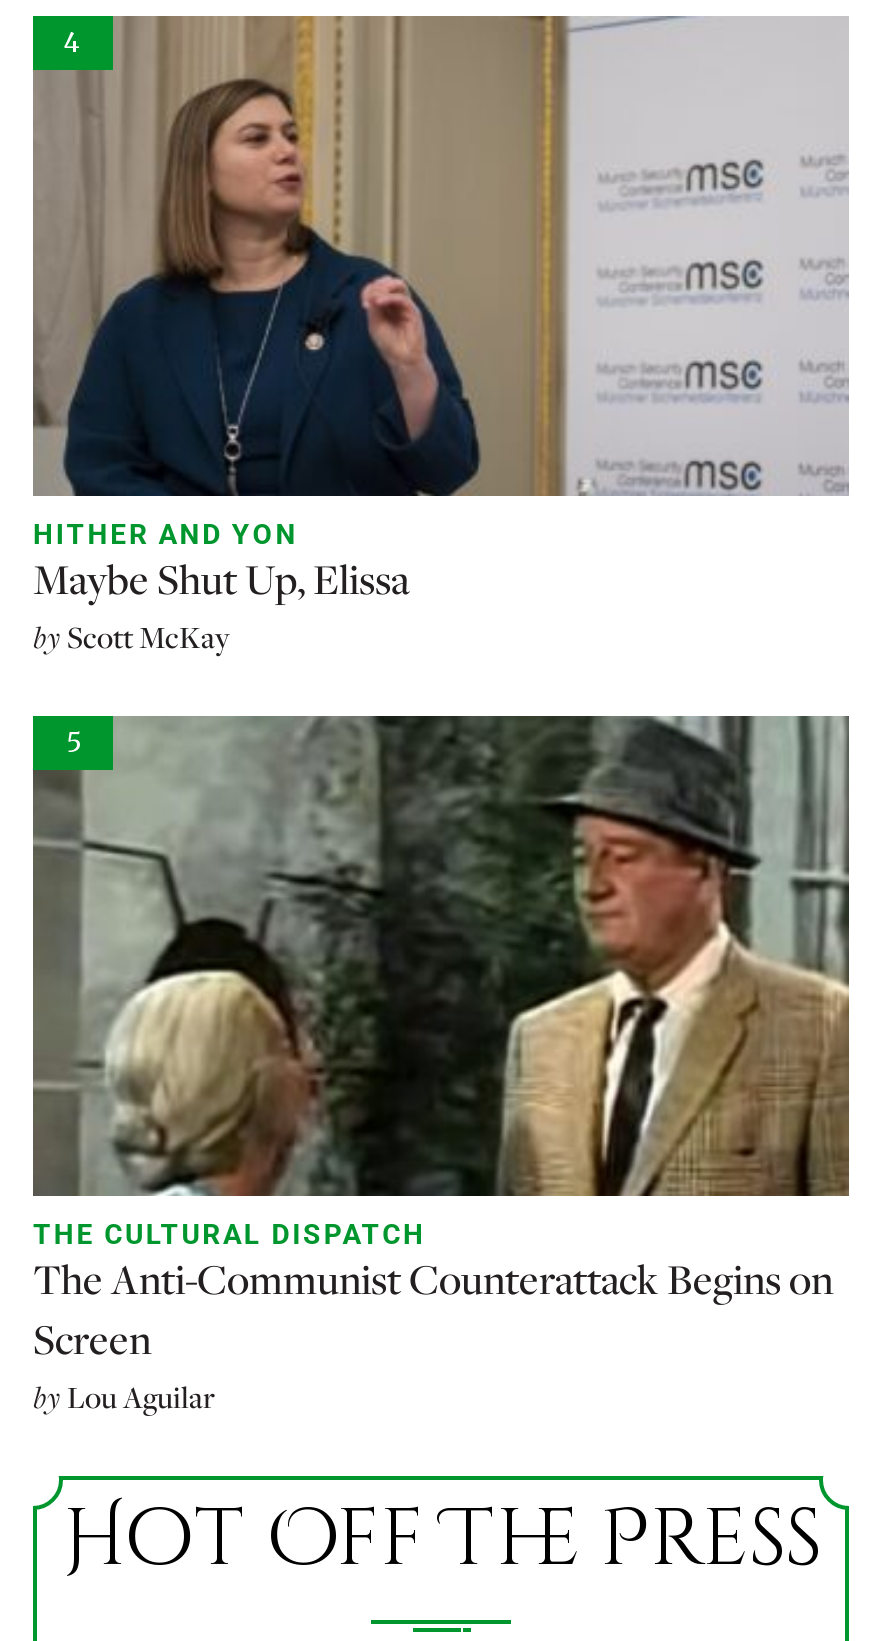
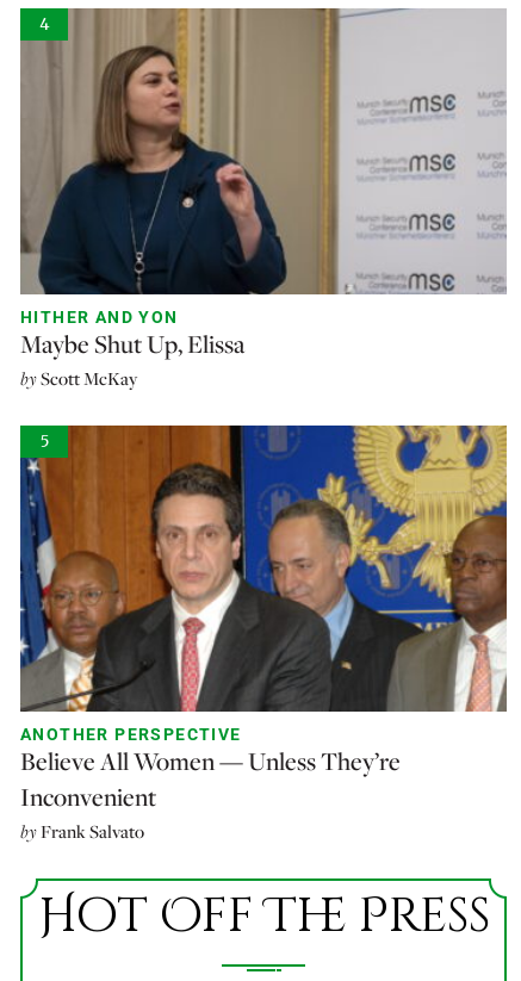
[31,714,851,1416] [image] | THE CULTURAL DISPATCH | The Anti-Communist Counterattack Begins on | Screen | by Lou Aguilar -> [19,424,508,843] [image] | ANOTHER PERSPECTIVE | Believe All Women — Unless They’re | Inconvenient | by Frank Salvato

